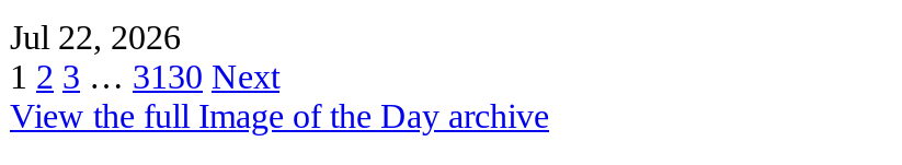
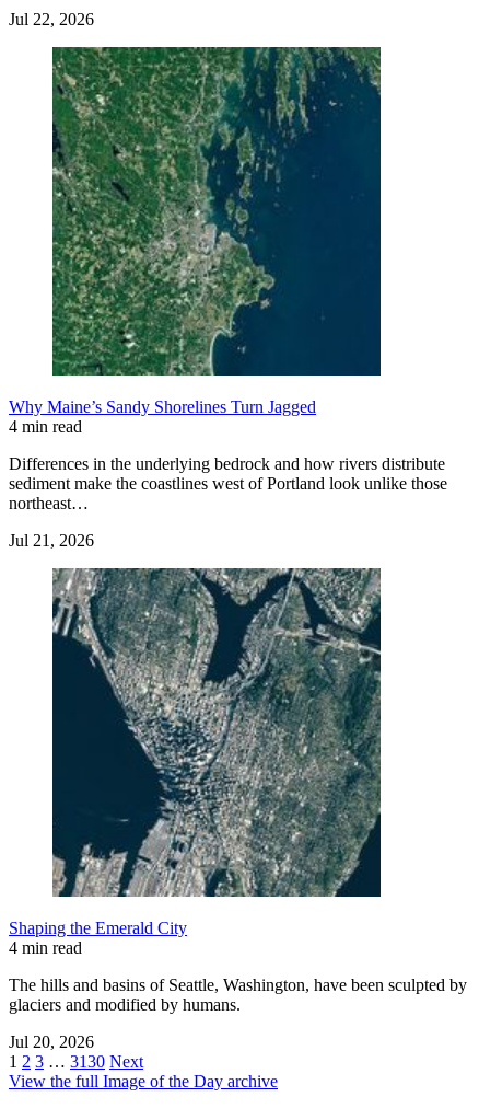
none -> [9,46,447,549] [image] | Why Maine’s Sandy Shorelines Turn Jagged | 4 min read | Differences in the underlying bedrock and how rivers distribute | sediment make the coastlines west of Portland look unlike those | northeast… | Jul 21, 2026
none -> [9,567,467,1051] [image] | Shaping the Emerald City | 4 min read | The hills and basins of Seattle, Washington, have been sculpted by | glaciers and modified by humans. | Jul 20, 2026

